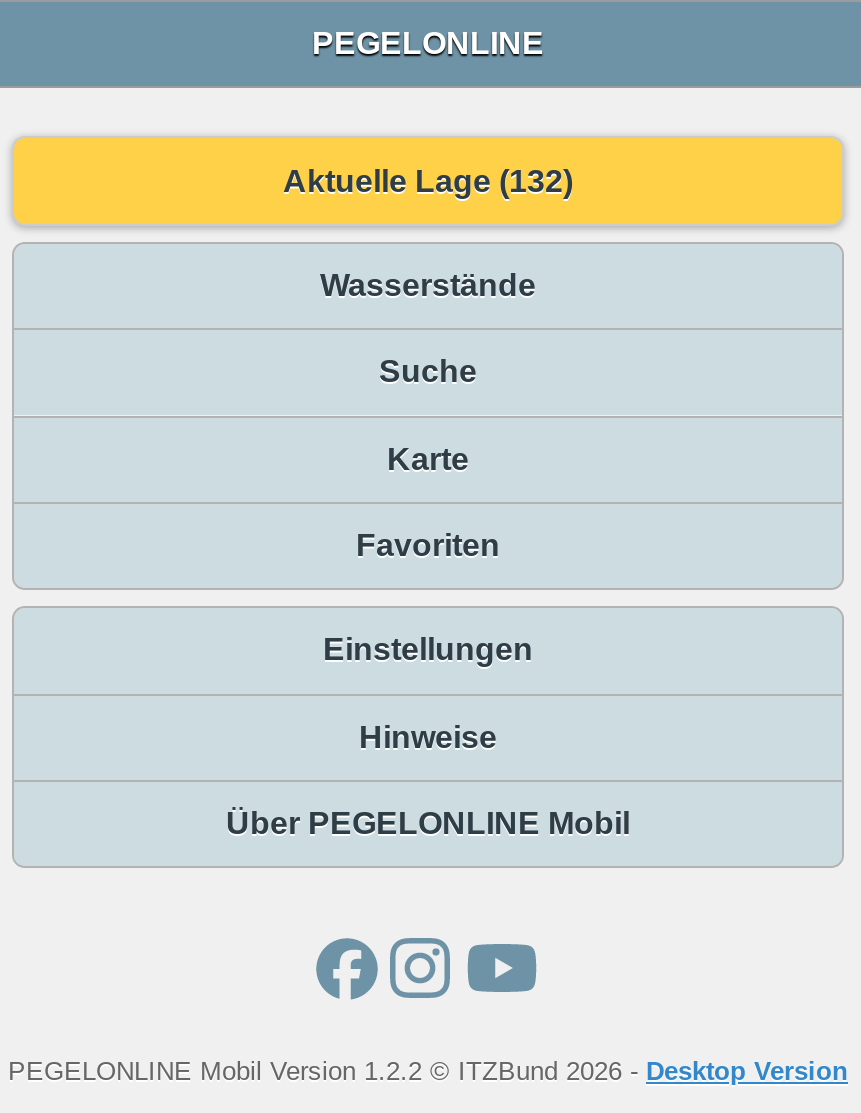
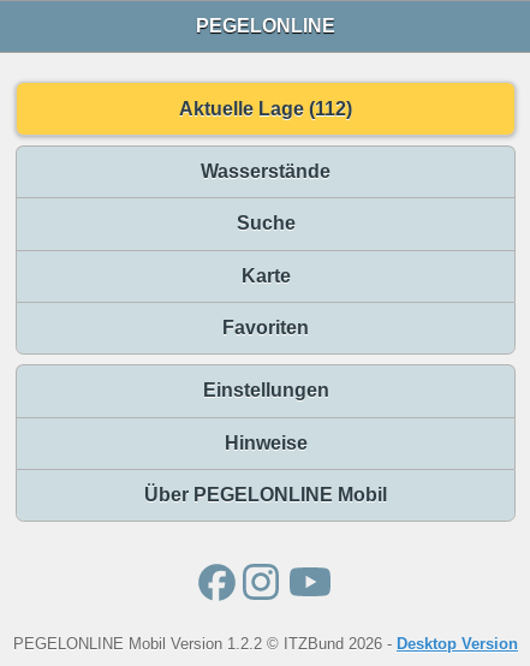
[283,163,573,197] Aktuelle Lage (132) -> [179,98,352,119] Aktuelle Lage (112)

